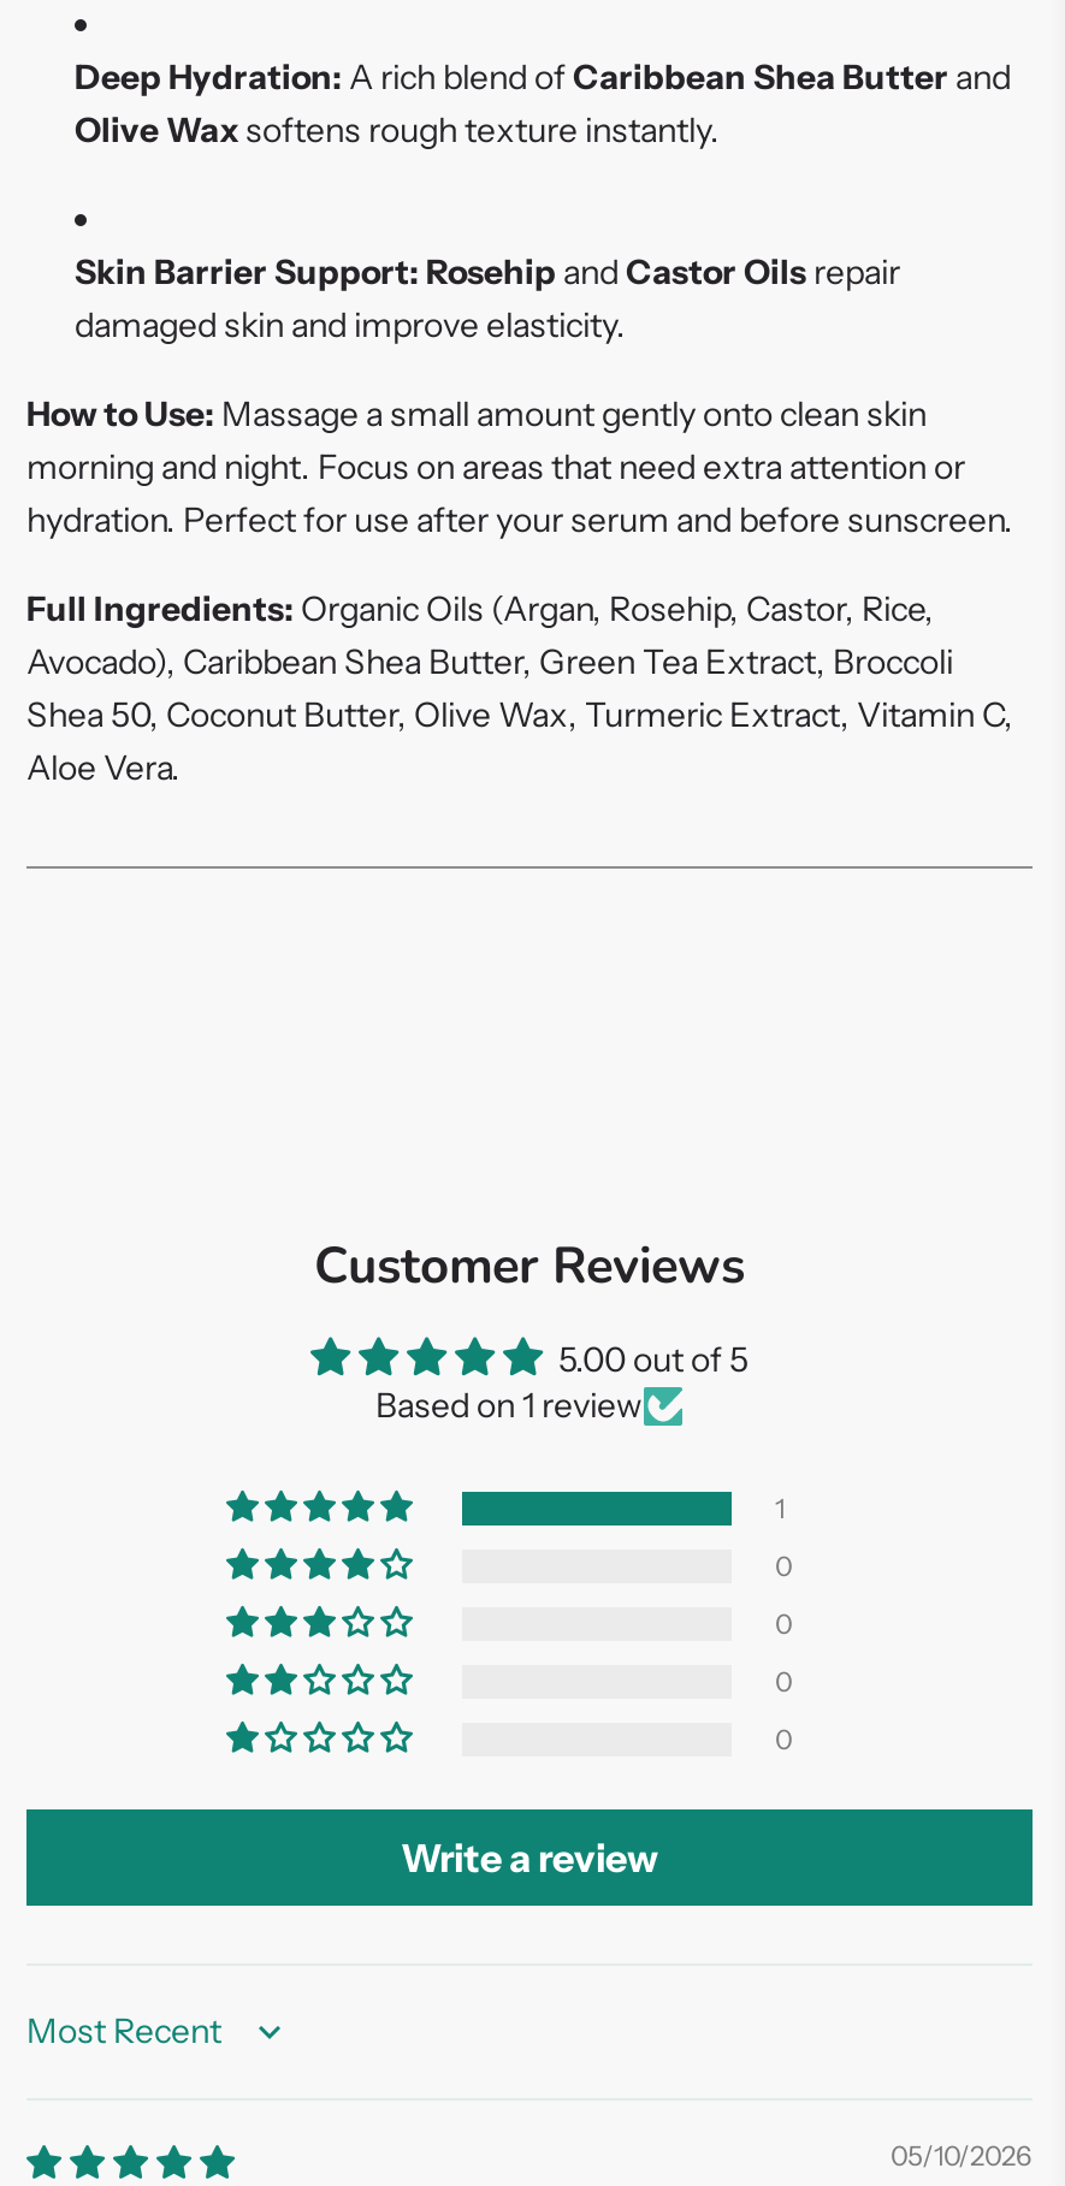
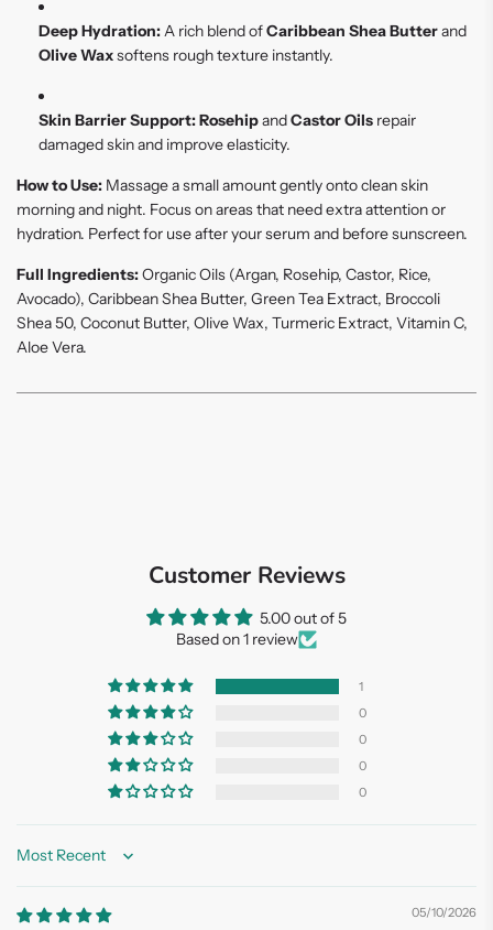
[401,1835,658,1883] Write a review -> none

